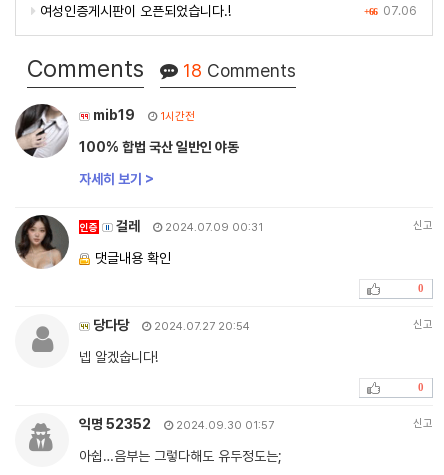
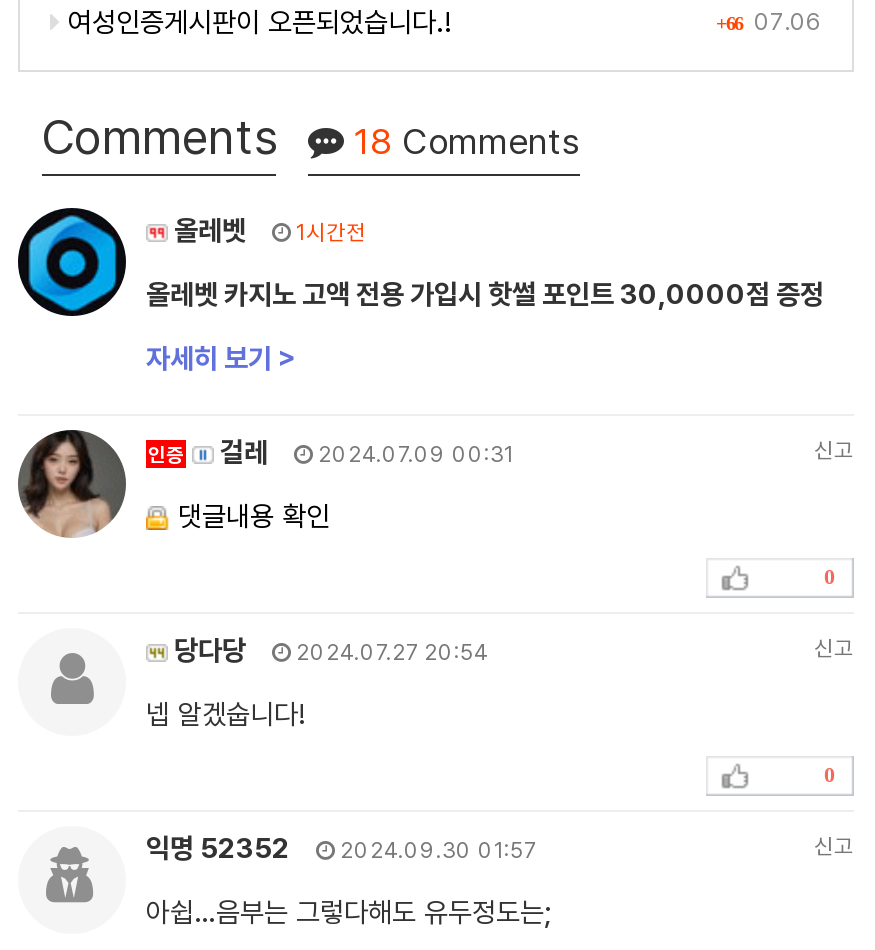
[15,104,239,158] [image] | 100% 합법 국산 일반인 야동 -> [16,210,824,318] [image] | 올레벳 카지노 고액 전용 가입시 핫썰 포인트 30,0000점 증정
[90,107,135,123] mib19 -> [168,214,246,246] 올레벳

